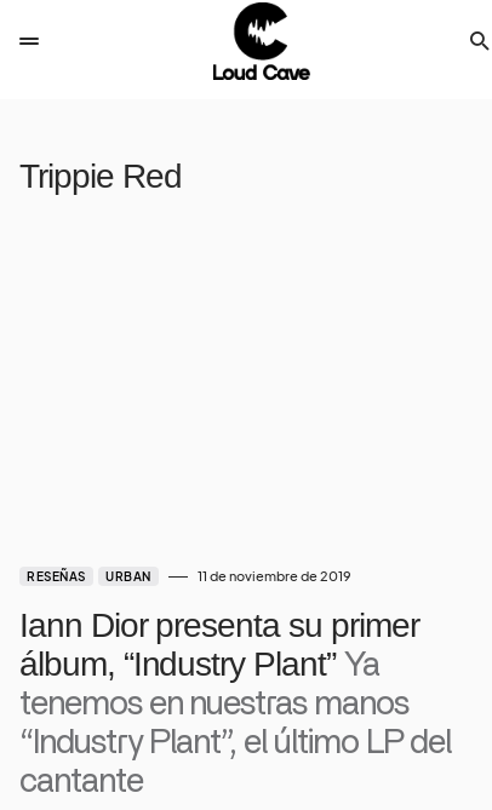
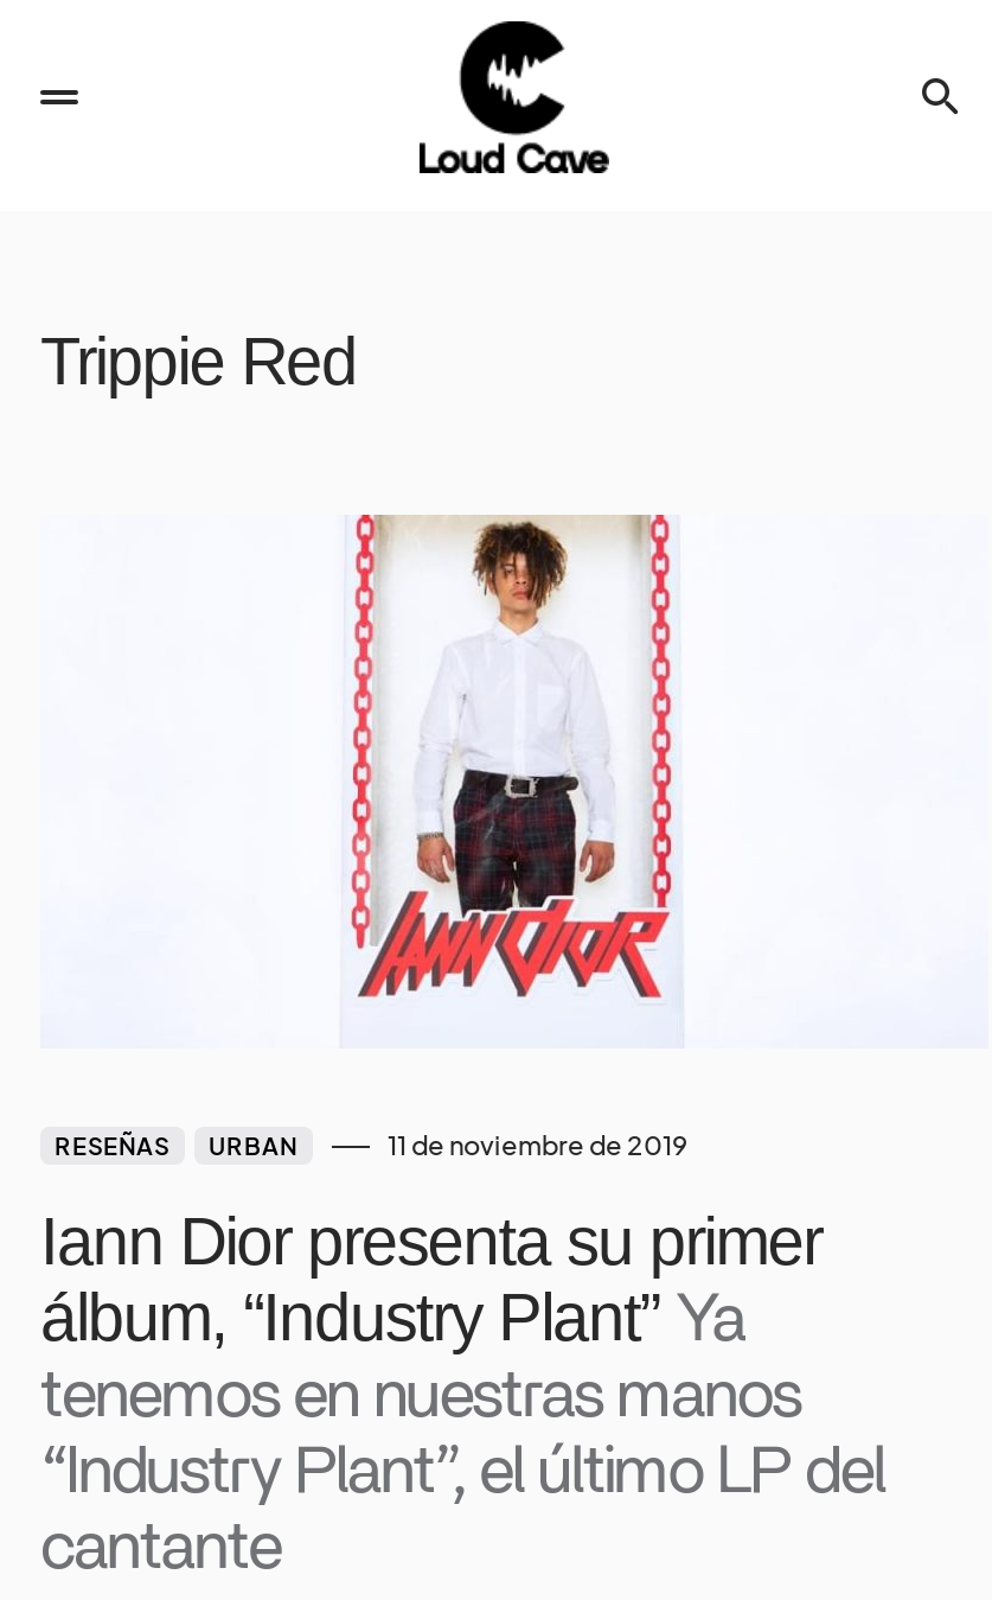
none -> [348,512,676,1001] [image]

